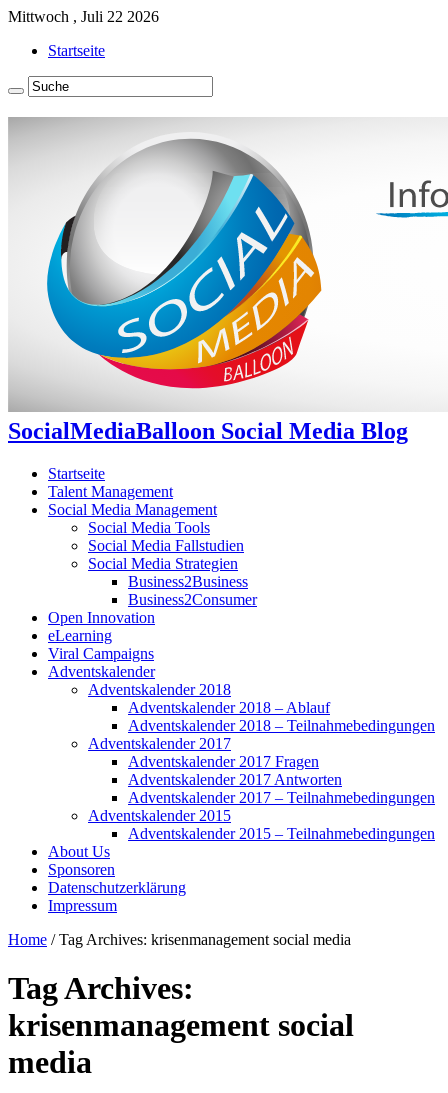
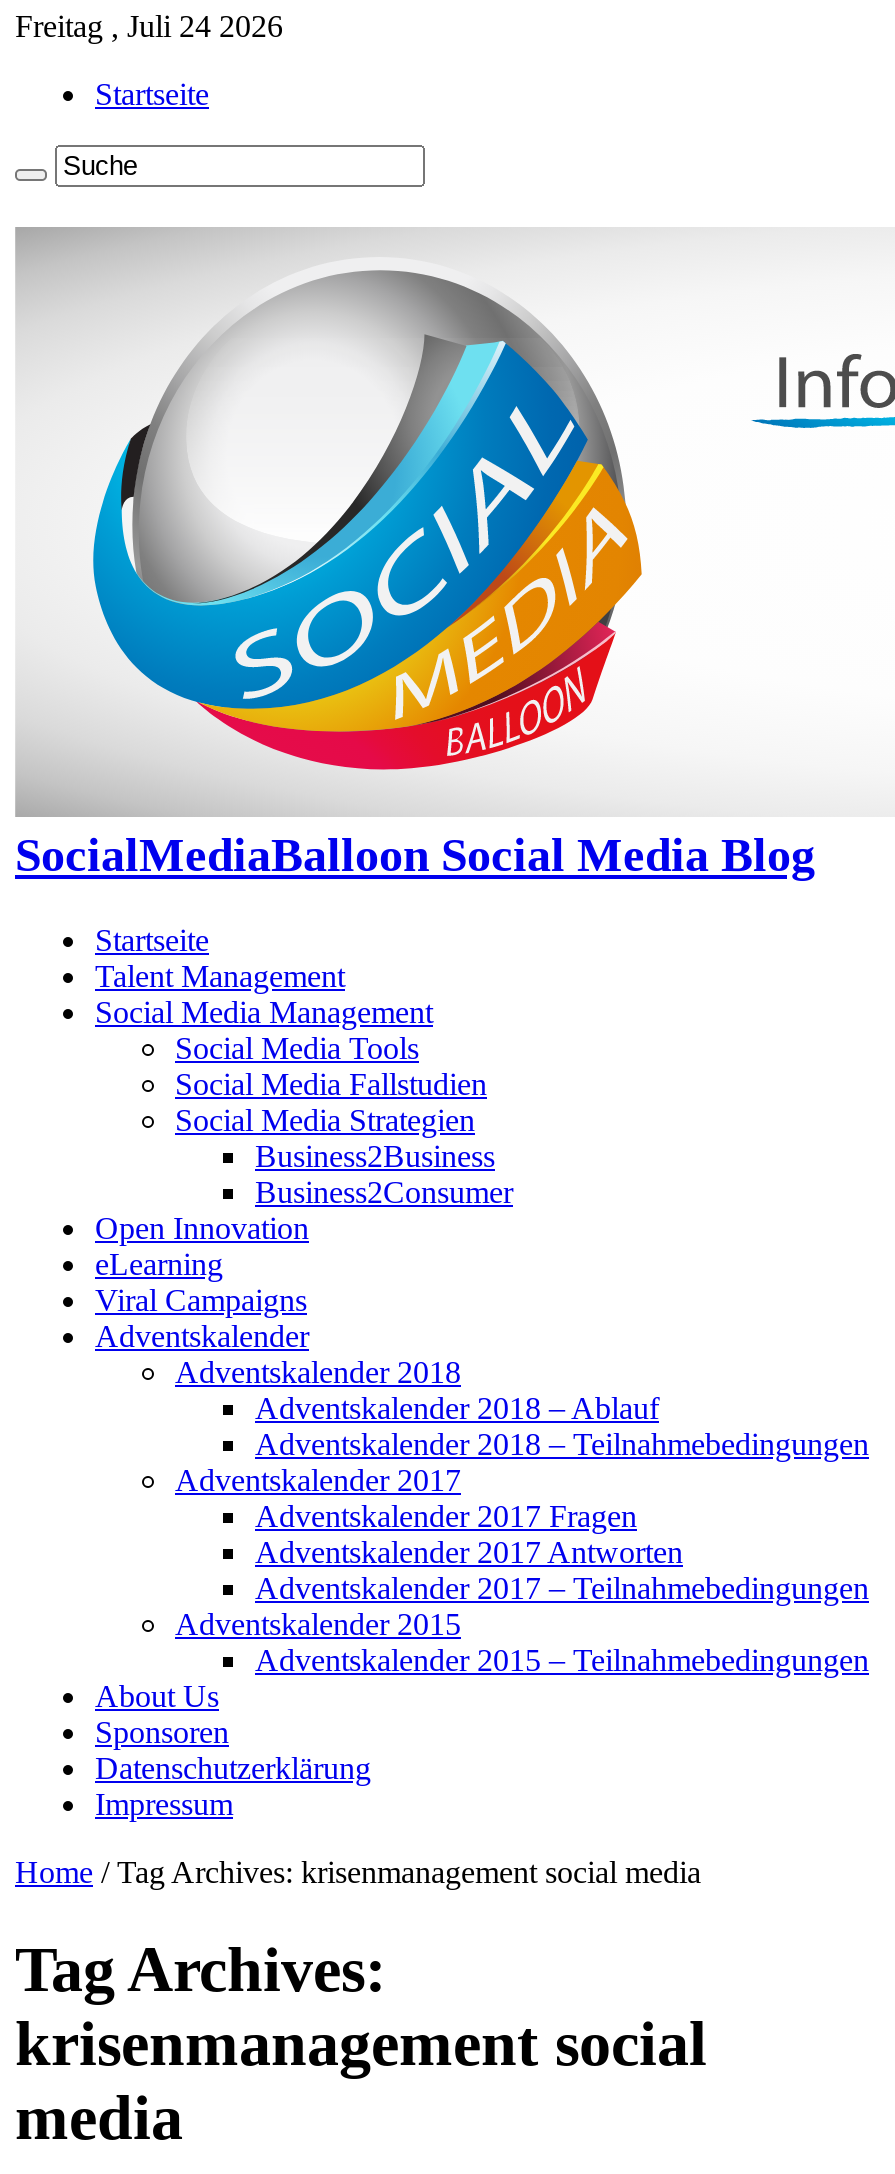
[8,8,159,25] Mittwoch , Juli 22 2026 -> [15,9,283,43] Freitag , Juli 24 2026

